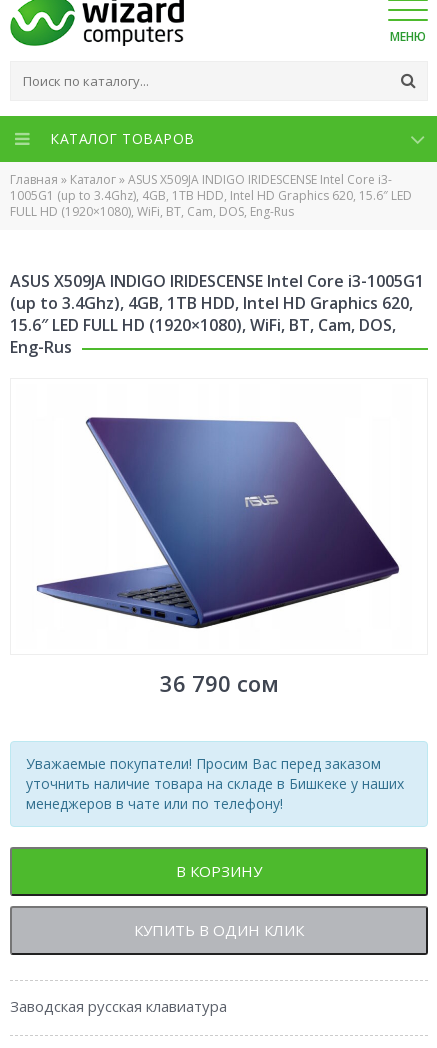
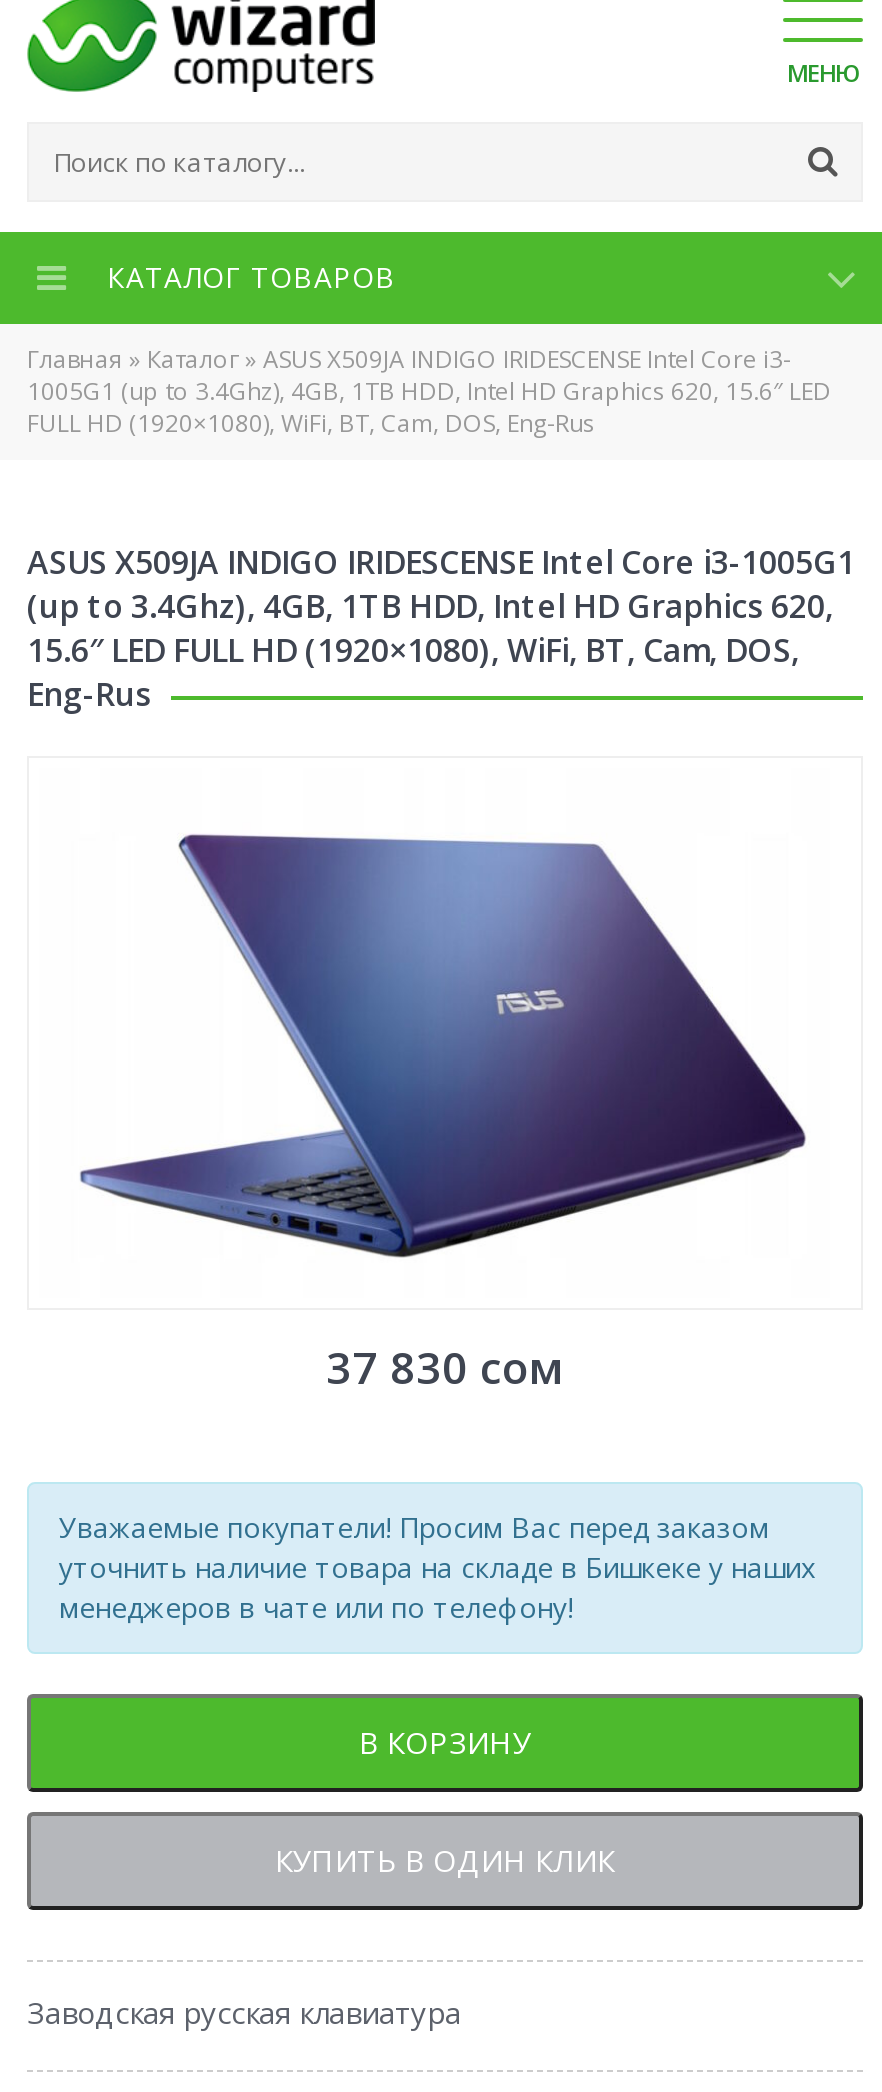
[159,668,278,698] 36 790 сом -> [326,1337,564,1397] 37 830 сом

